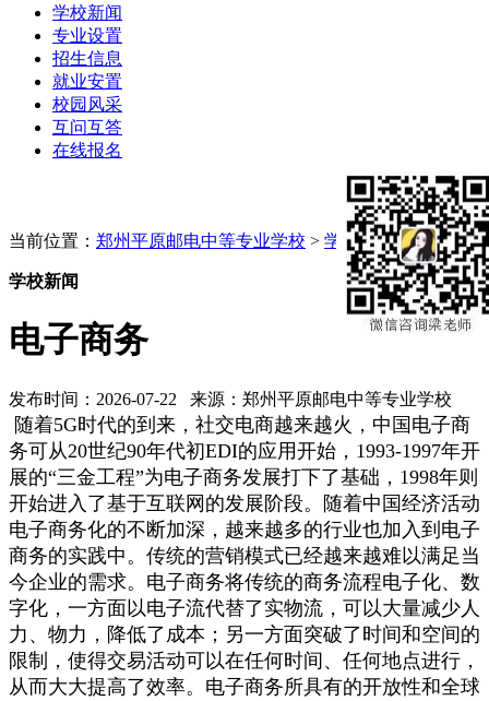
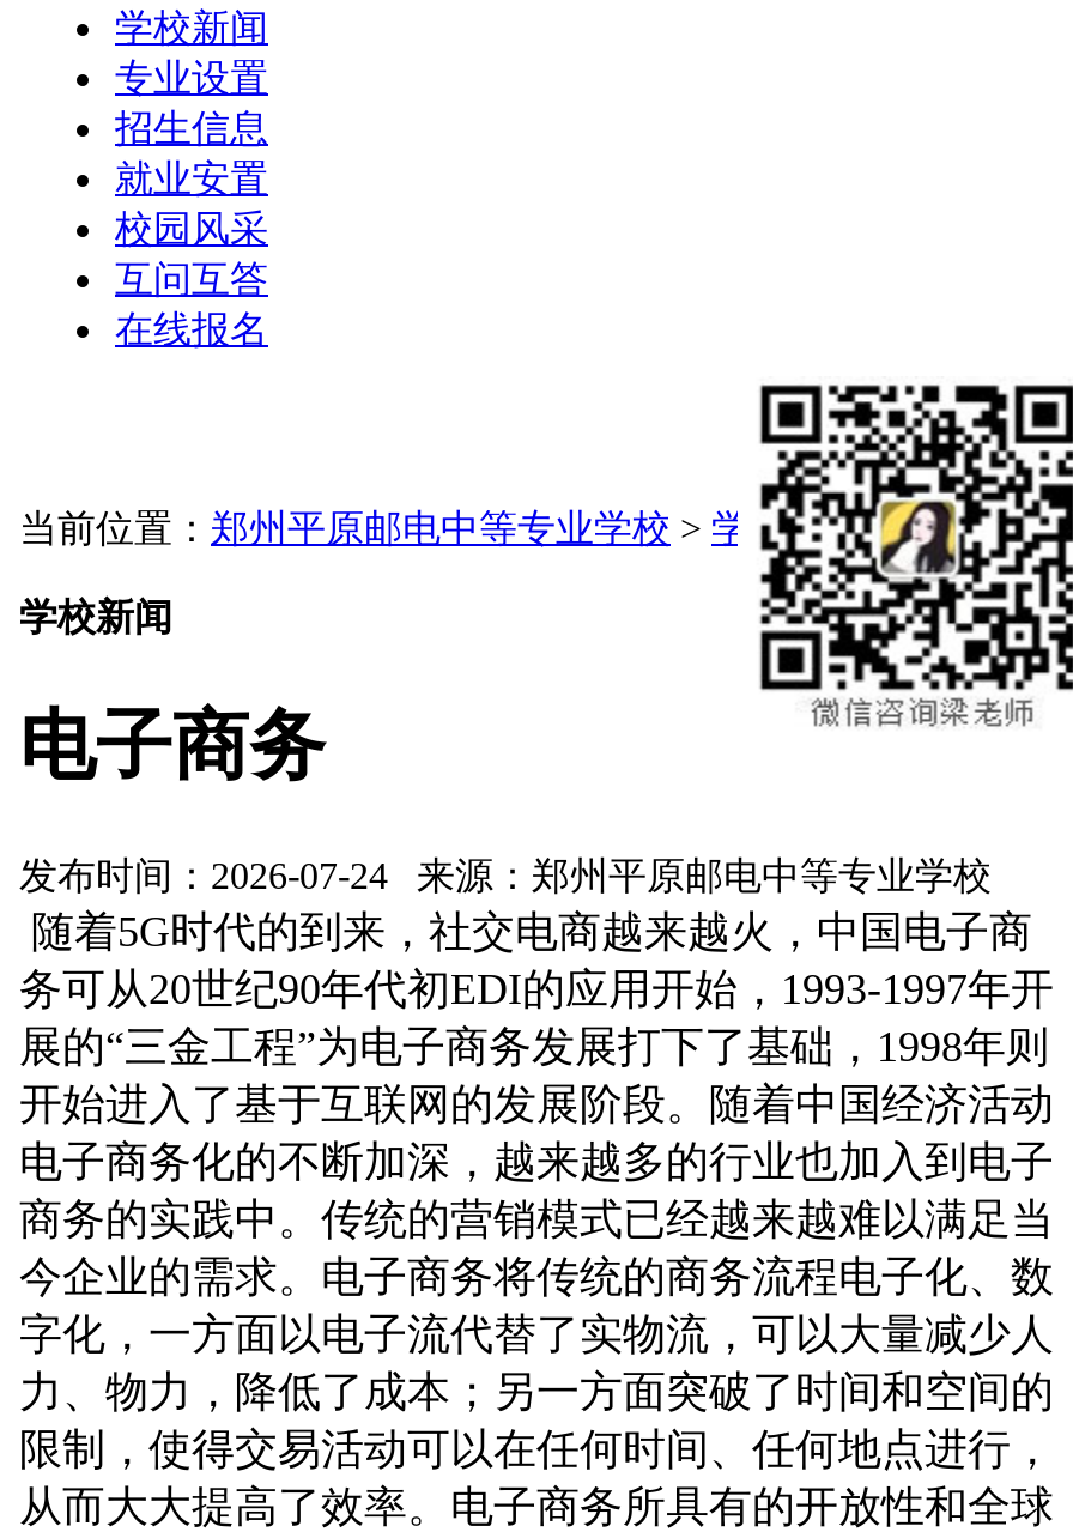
[9,390,461,408] 发布时间：2026-07-22 来源：郑州平原邮电中等专业学校 -> [19,855,1011,895] 发布时间：2026-07-24 来源：郑州平原邮电中等专业学校

